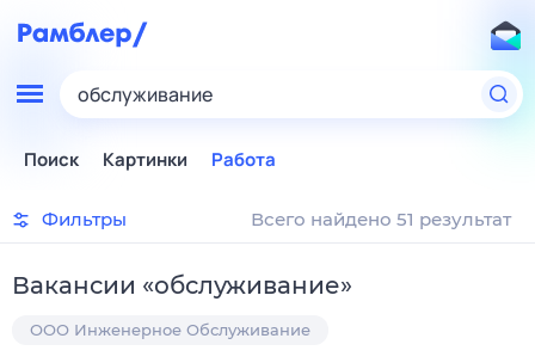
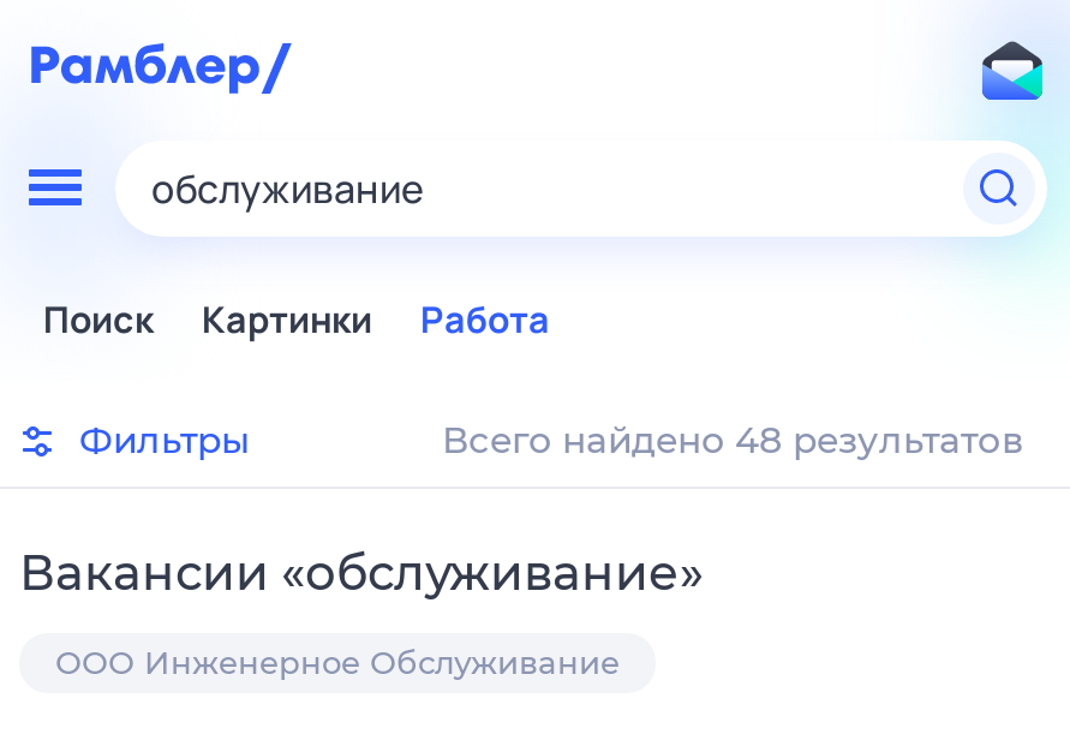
[251,208,511,230] Всего найдено 51 результат -> [442,417,1023,463] Всего найдено 48 результатов

